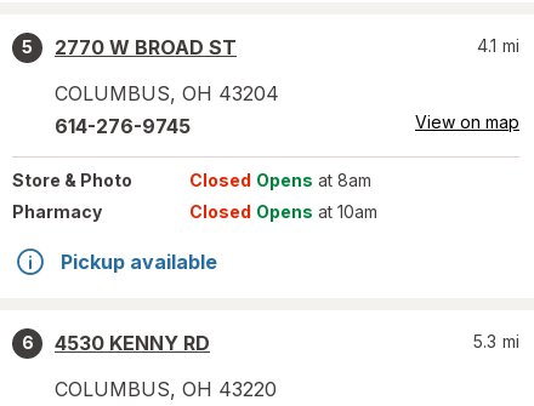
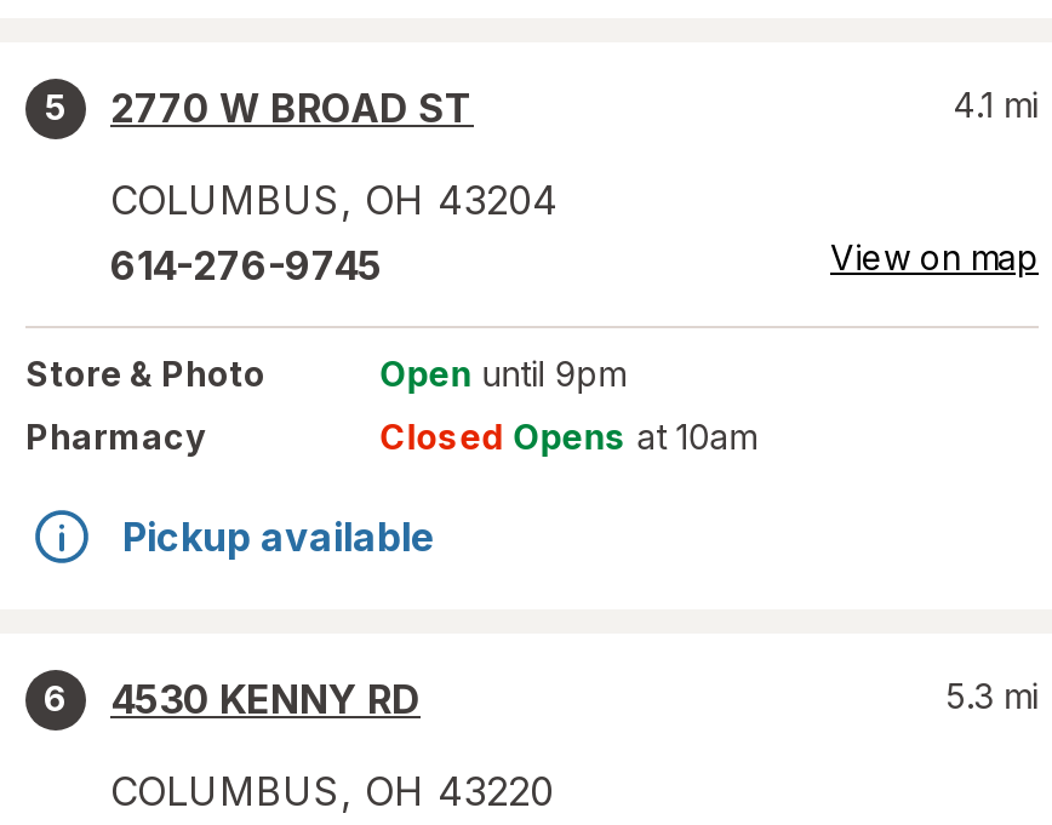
[190,170,372,190] Closed Opens at 8am -> [380,353,625,394] Open until 9pm

